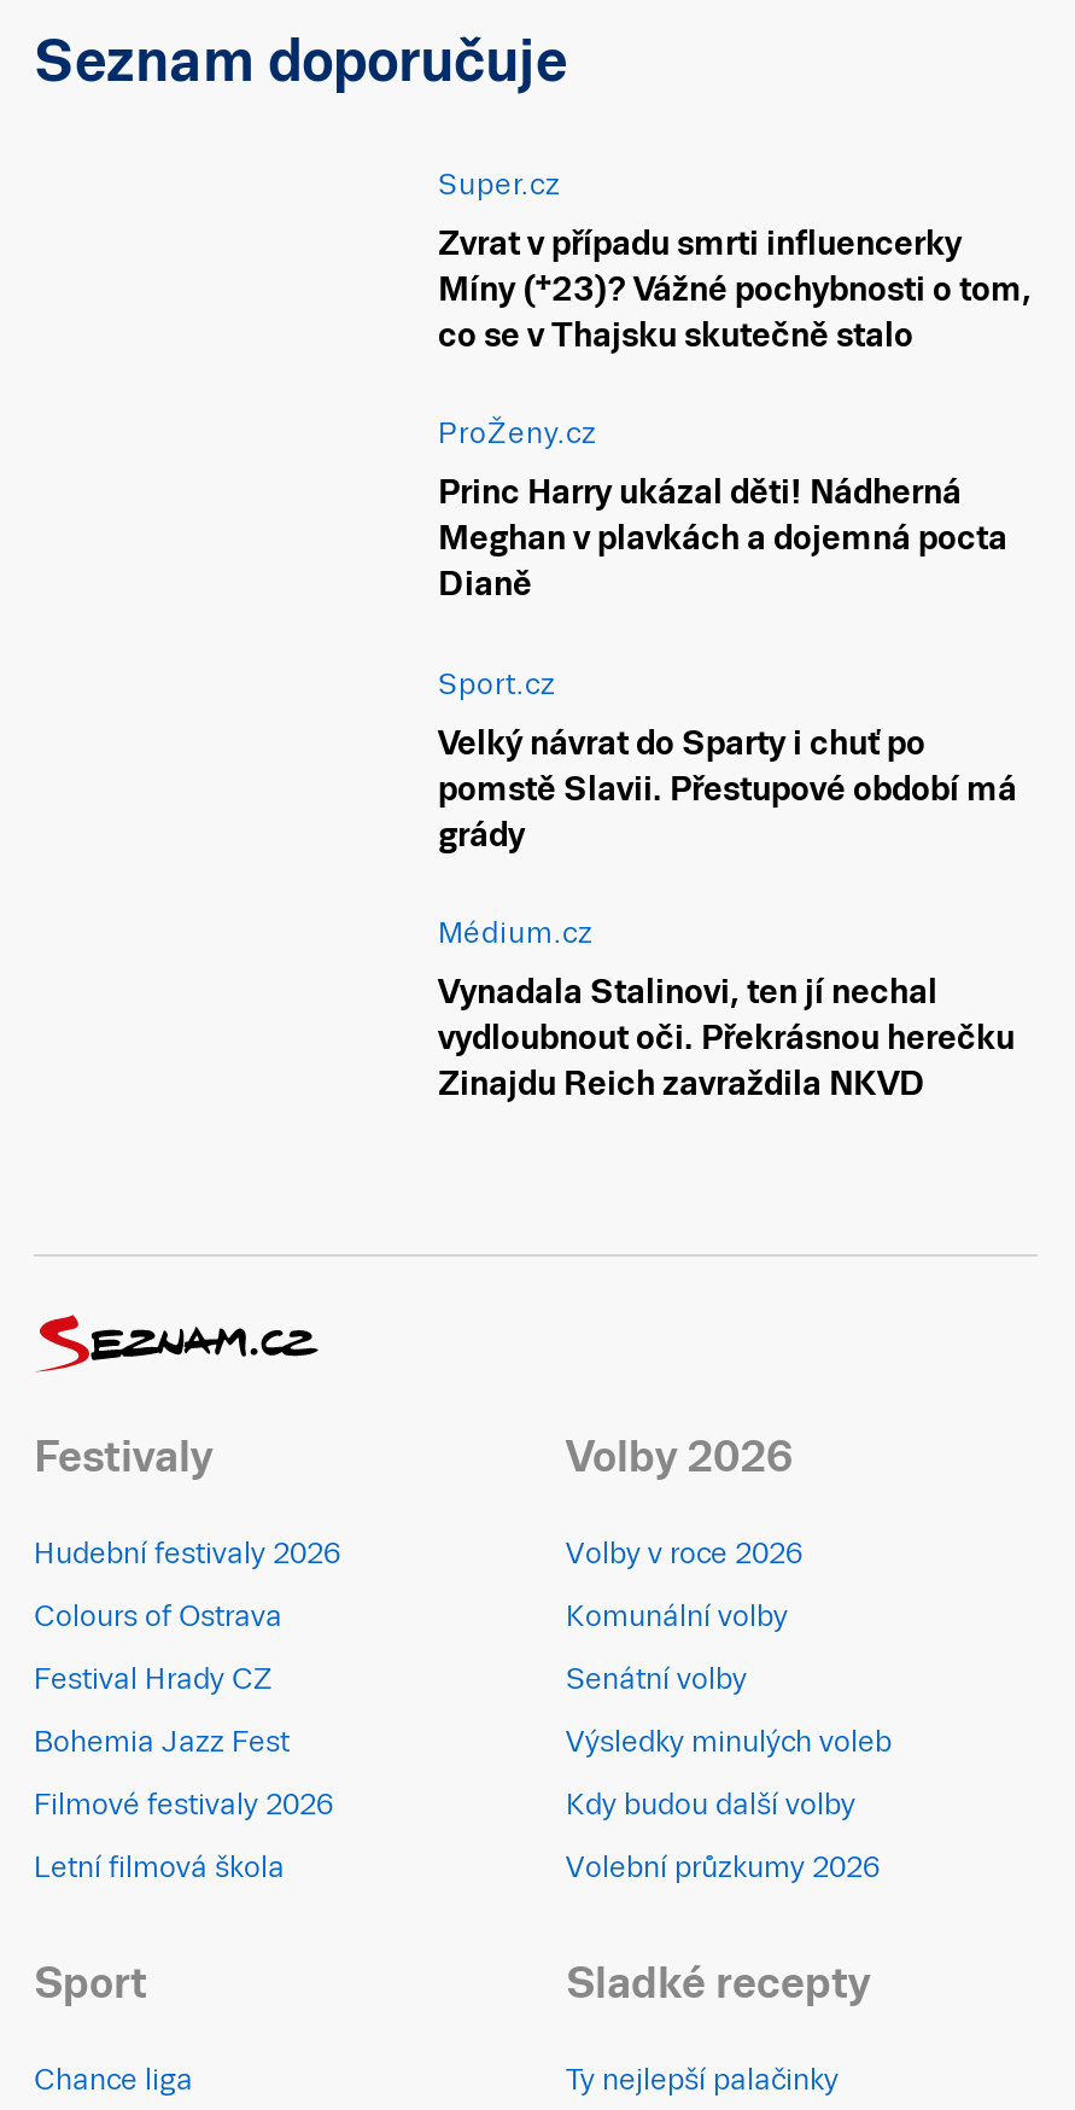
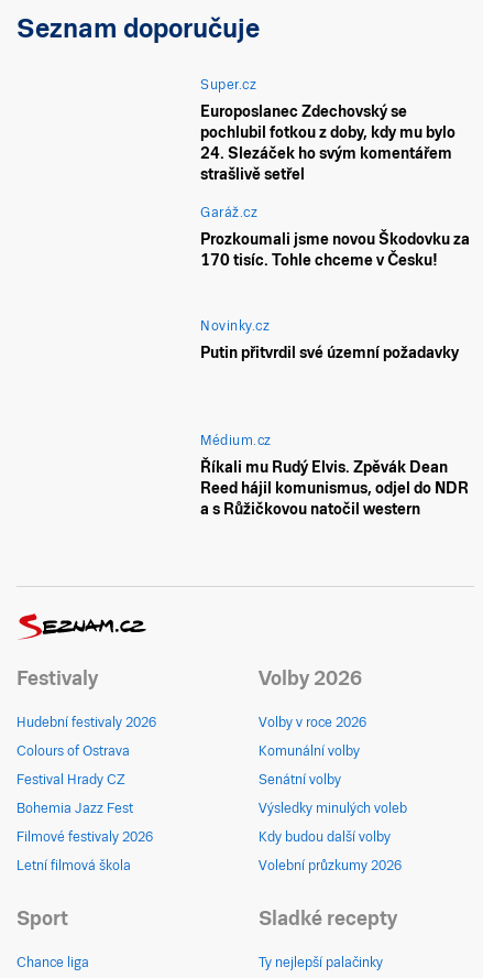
[438,223,1032,354] Zvrat v případu smrti influencerky | Míny (†23)? Vážné pochybnosti o tom, | co se v Thajsku skutečně stalo -> [201,102,456,183] Europoslanec Zdechovský se | pochlubil fotkou z doby, kdy mu bylo | 24. Slezáček ho svým komentářem | strašlivě setřel
[438,417,597,451] ProŽeny.cz -> [201,205,258,220] Garáž.cz
[438,473,1007,603] Princ Harry ukázal děti! Nádherná | Meghan v plavkách a dojemná pocta | Dianě -> [201,230,470,269] Prozkoumali jsme novou Škodovku za | 170 tisíc. Tohle chceme v Česku!
[438,667,556,701] Sport.cz -> [201,319,270,334] Novinky.cz
[438,723,1017,853] Velký návrat do Sparty i chuť po | pomstě Slavii. Přestupové období má | grády -> [201,344,459,362] Putin přitvrdil své územní požadavky
[438,972,1015,1103] Vynadala Stalinovi, ten jí nechal | vydloubnout oči. Překrásnou herečku | Zinajdu Reich zavraždila NKVD -> [201,458,469,518] Říkali mu Rudý Elvis. Zpěvák Dean | Reed hájil komunismus, odjel do NDR | a s Růžičkovou natočil western

